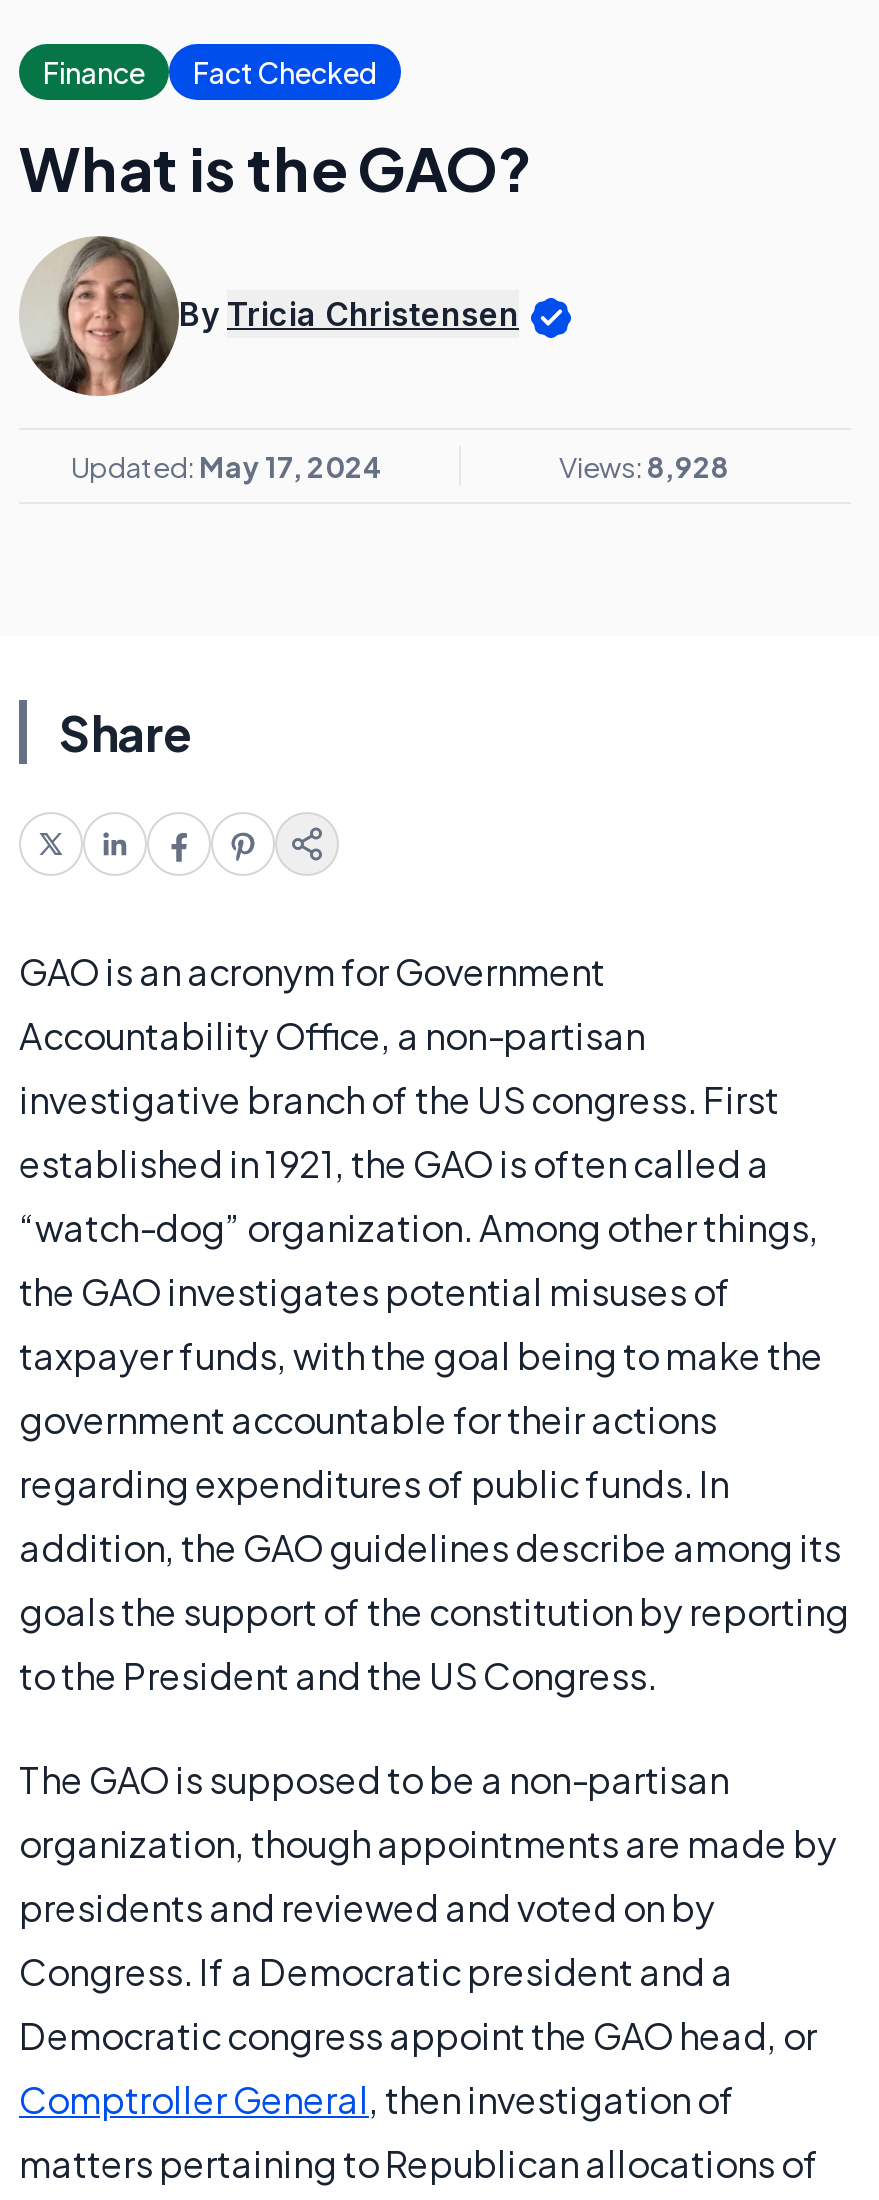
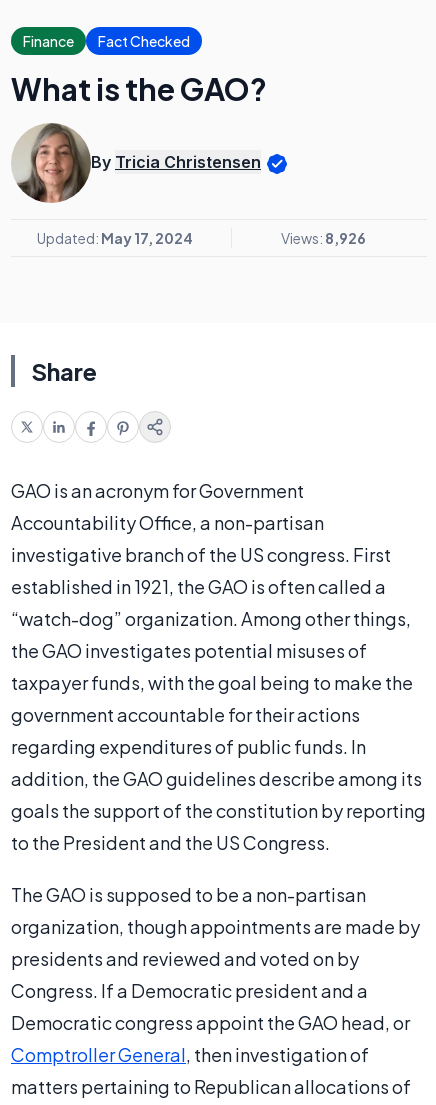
[559,448,729,484] Views: 8,928 -> [281,229,366,247] Views: 8,926

